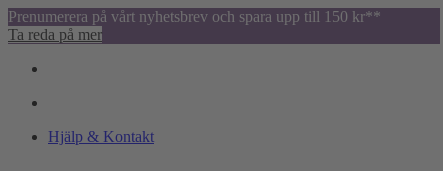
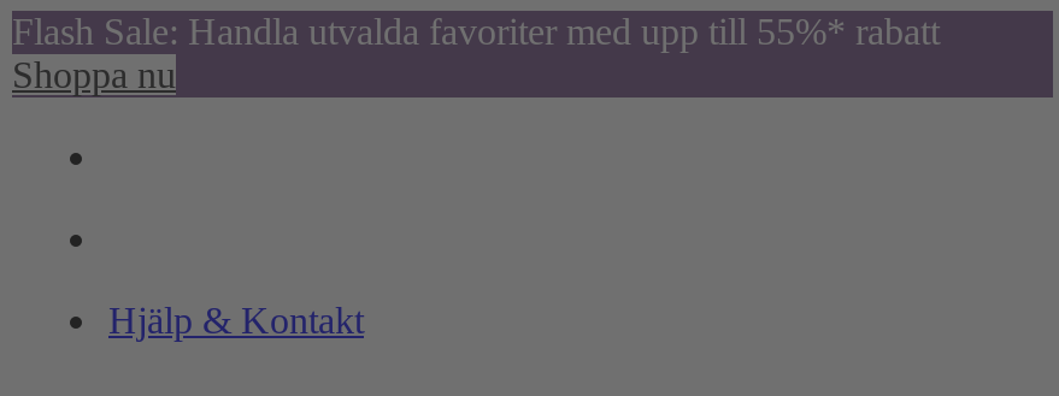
[8,8,381,43] Prenumerera på vårt nyhetsbrev och spara upp till 150 kr** | Ta reda på mer -> [12,11,940,95] Flash Sale: Handla utvalda favoriter med upp till 55%* rabatt | Shoppa nu

